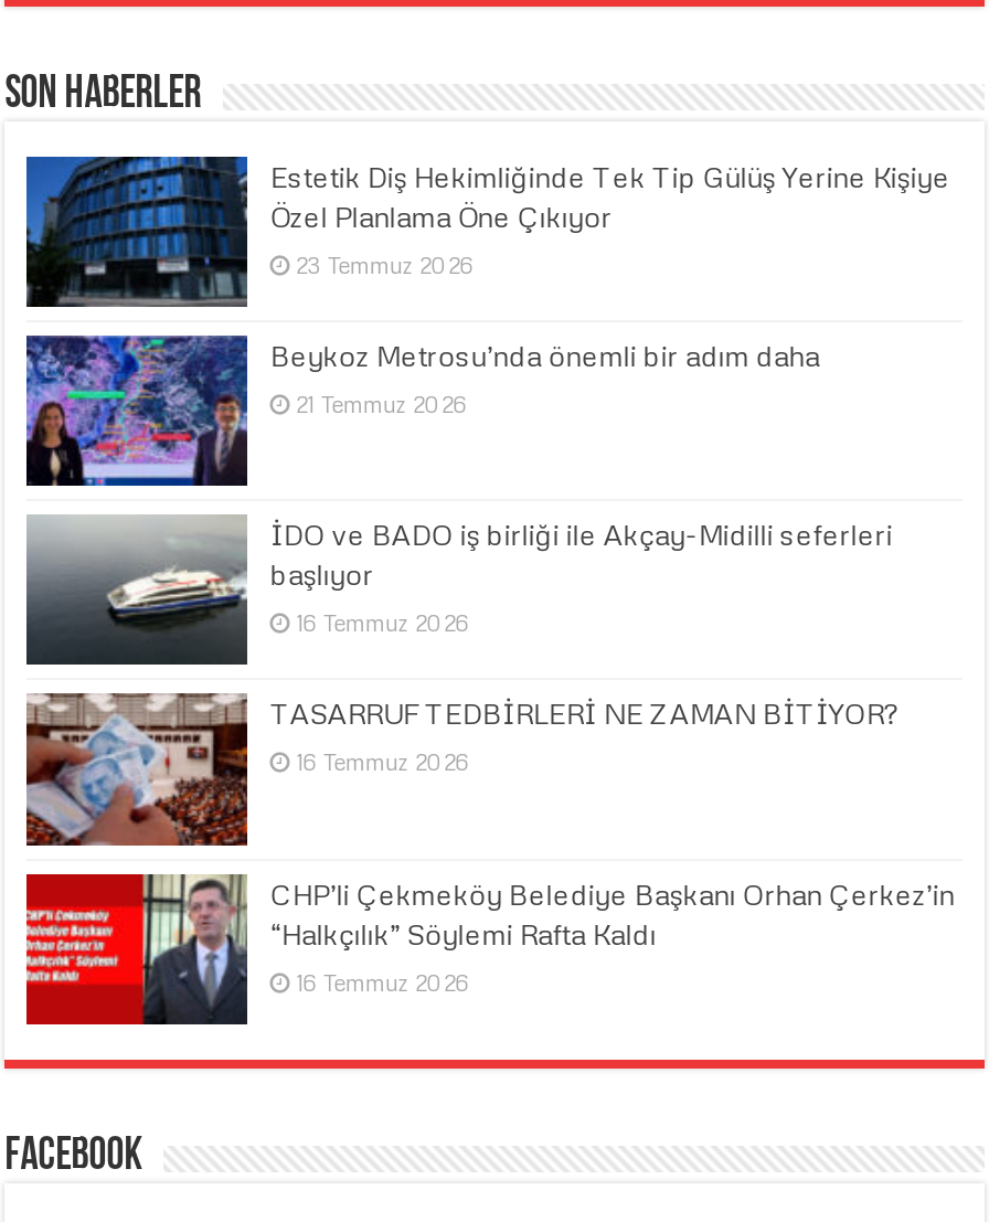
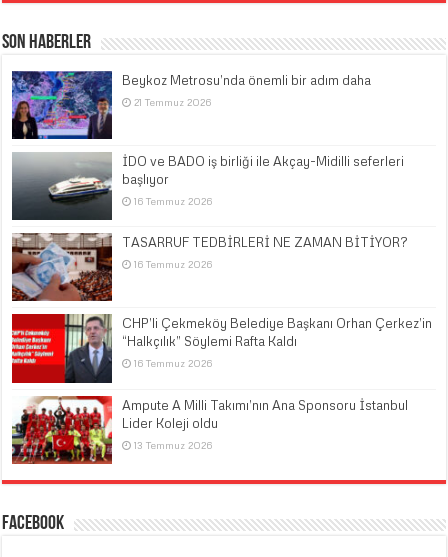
[24,155,950,309] [image] | Estetik Diş Hekimliğinde Tek Tip Gülüş Yerine Kişiye | Özel Planlama Öne Çıkıyor | 23 Temmuz 2026 -> none
moved [22,331,954,995] -> [10,69,432,369]: [image] | Beykoz Metrosu’nda önemli bir adım daha | 21 Temmuz 2026 | ... | “Halkçılık” Söylemi Rafta Kaldı | 16 Temmuz 2026
none -> [11,395,408,465] [image] | Ampute A Milli Takımı’nın Ana Sponsoru İstanbul | Lider Koleji oldu | 13 Temmuz 2026

